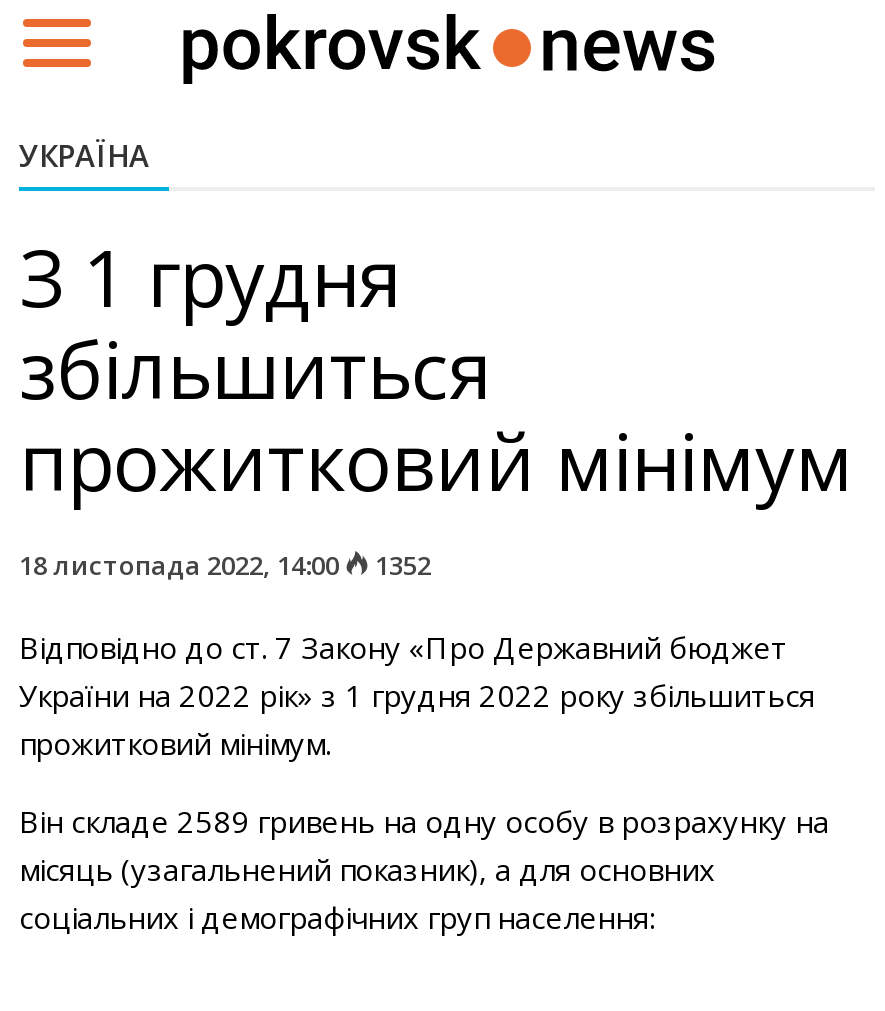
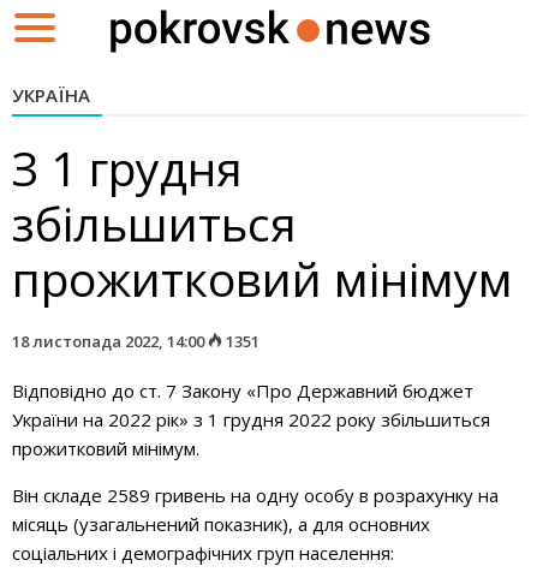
[19,547,431,583] 18 листопада 2022, 14:00 1352 -> [12,330,259,352] 18 листопада 2022, 14:00 1351

